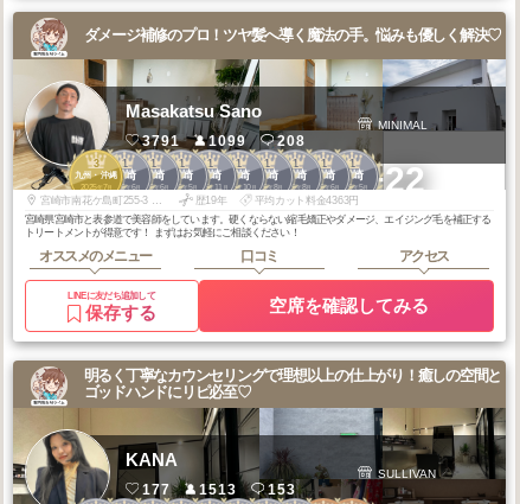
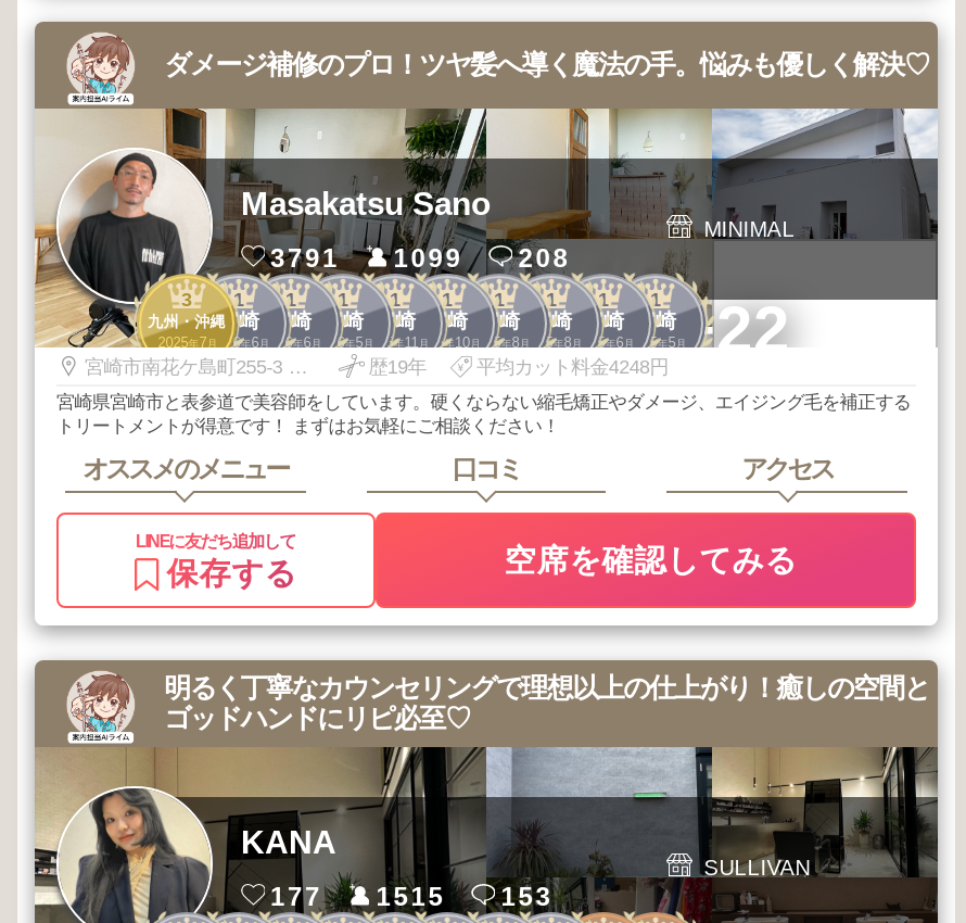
[254,195,359,207] 平均カット料金4363円 -> [476,357,668,379] 平均カット料金4248円
[199,482,237,499] 1513 -> [376,883,445,913] 1515

